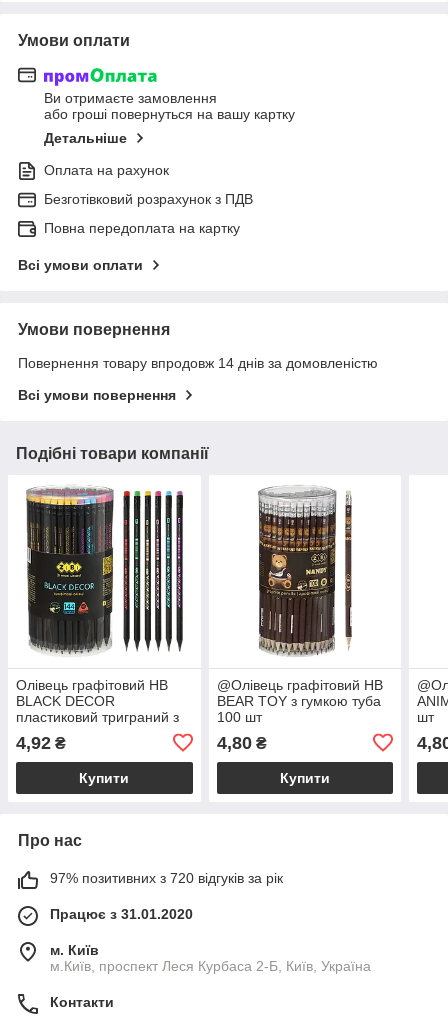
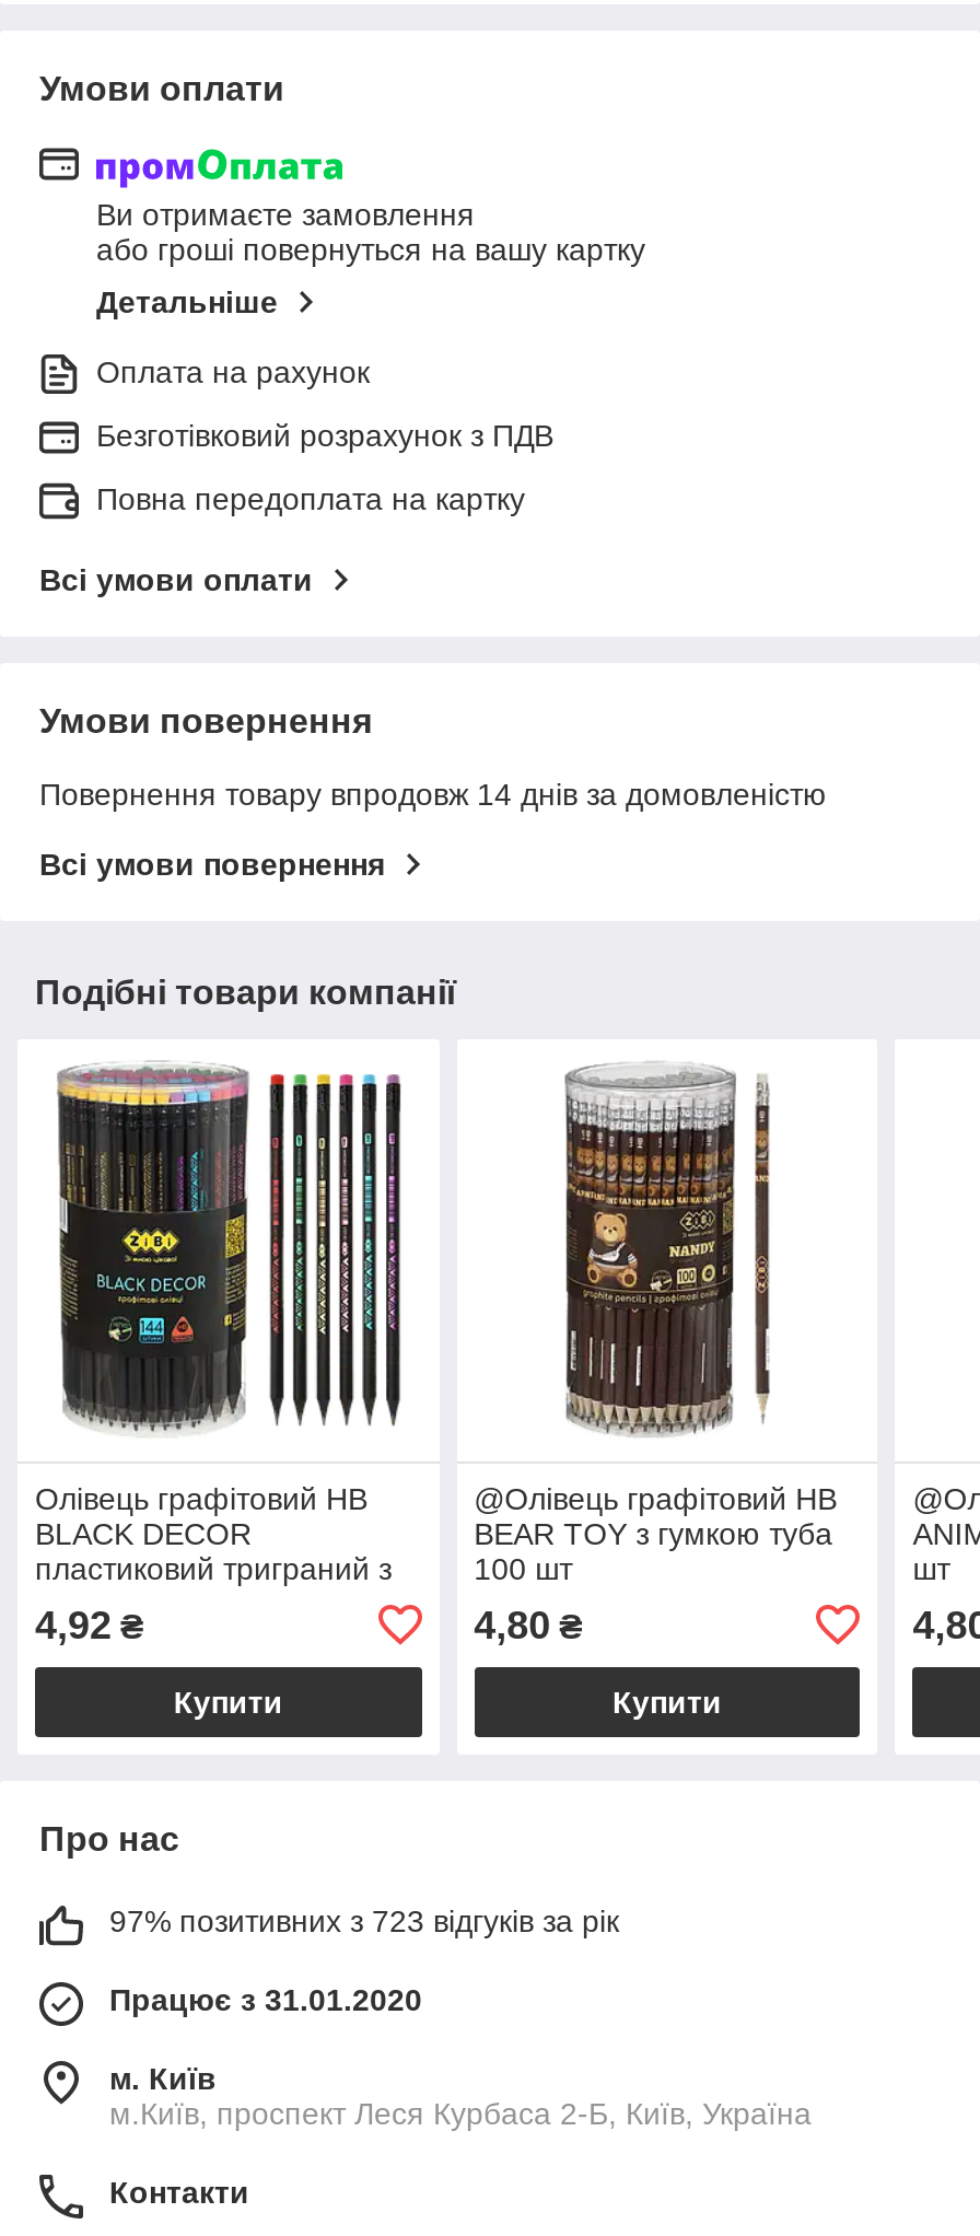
[50,870,283,886] 97% позитивних з 720 відгуків за рік -> [109,1903,619,1938] 97% позитивних з 723 відгуків за рік

